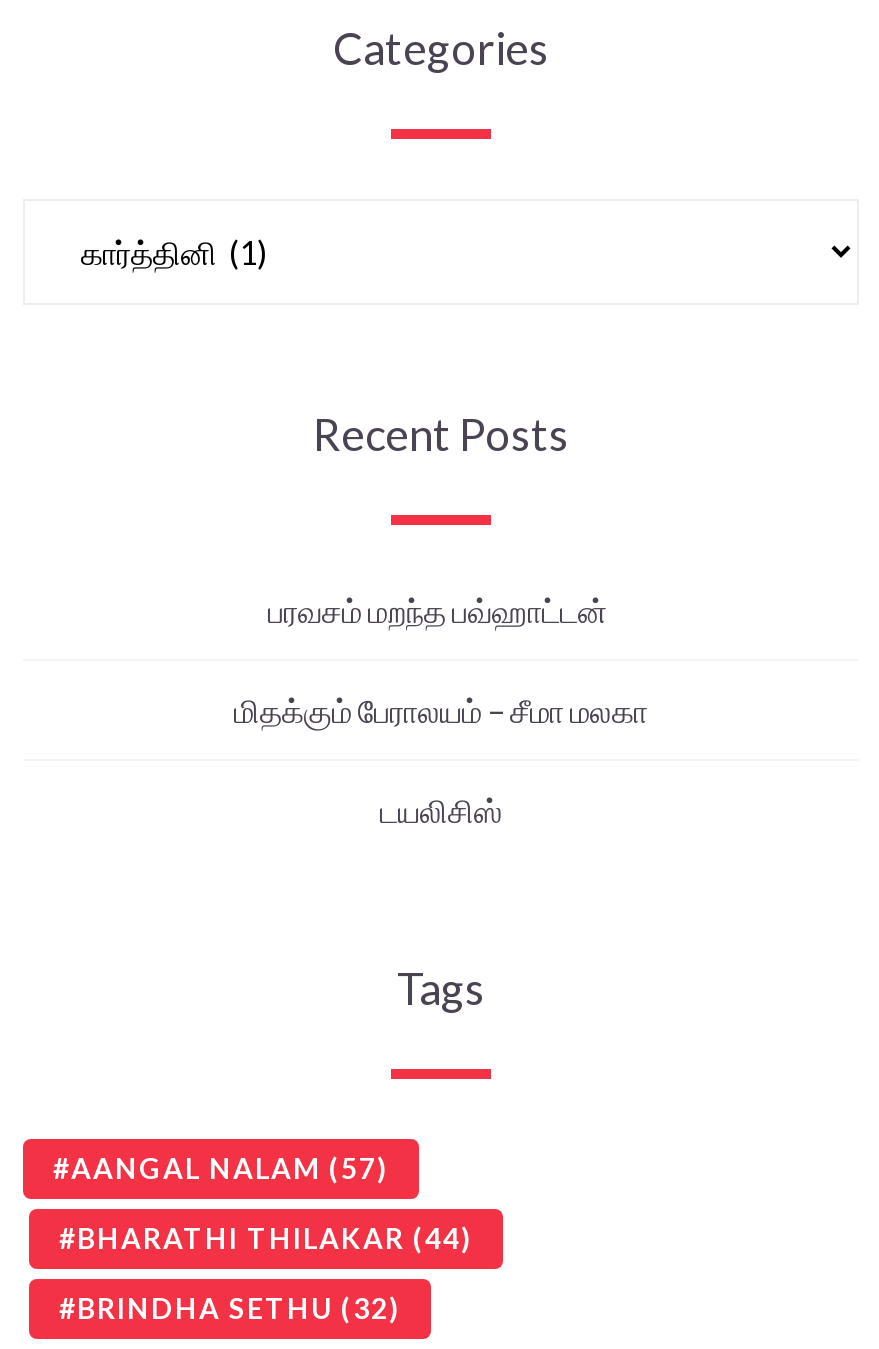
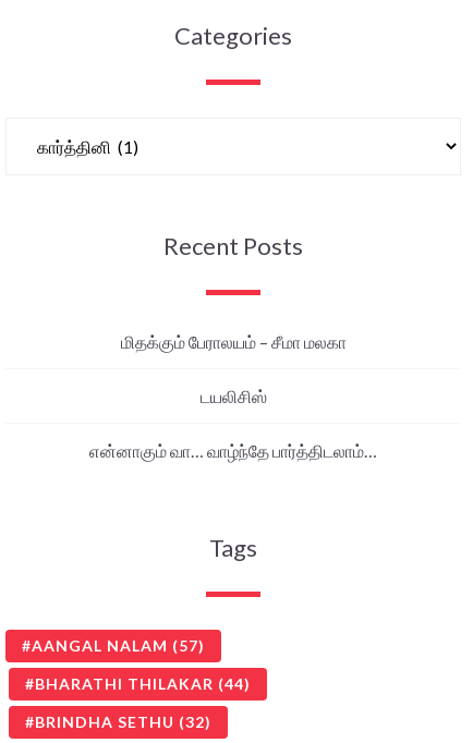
[268,590,614,628] பரவசம் மறந்த பவ்ஹாட்டன் -> none
moved [234,690,648,828] -> [120,331,346,406]: மிதக்கும் பேராலயம் – சீமா மலகா | டயலிசிஸ்
none -> [89,440,377,460] என்னாகும் வா… வாழ்ந்தே பார்த்திடலாம்…

